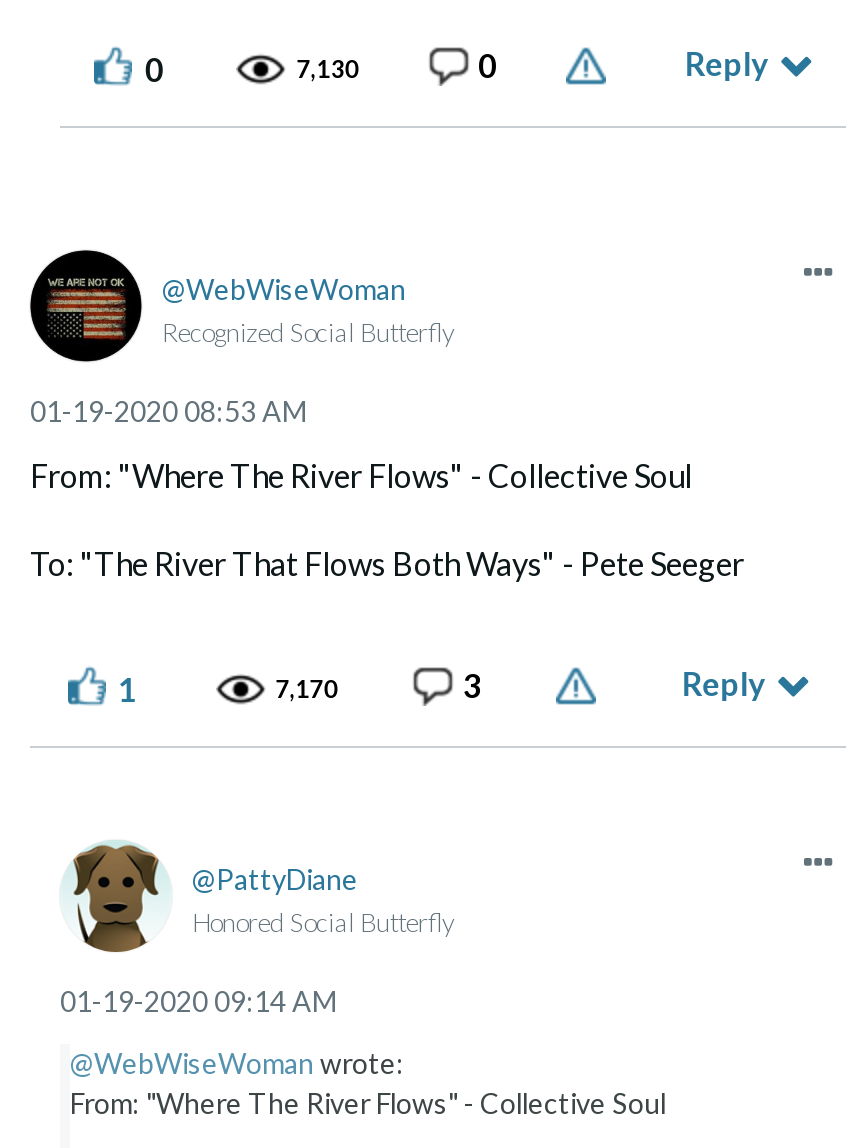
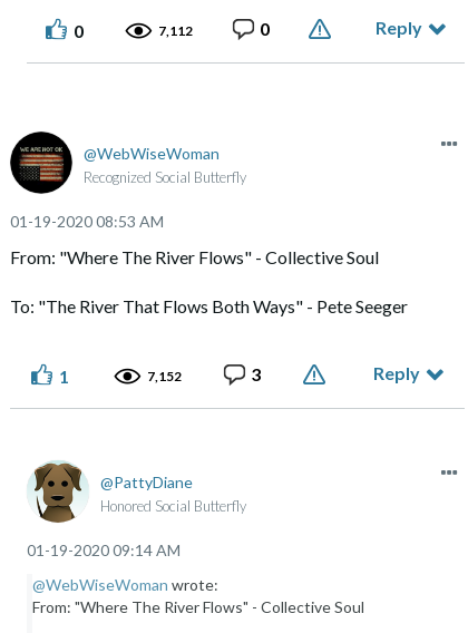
[296,53,358,83] 7,130 -> [158,22,193,39] 7,112
[275,673,337,703] 7,170 -> [147,367,181,384] 7,152

